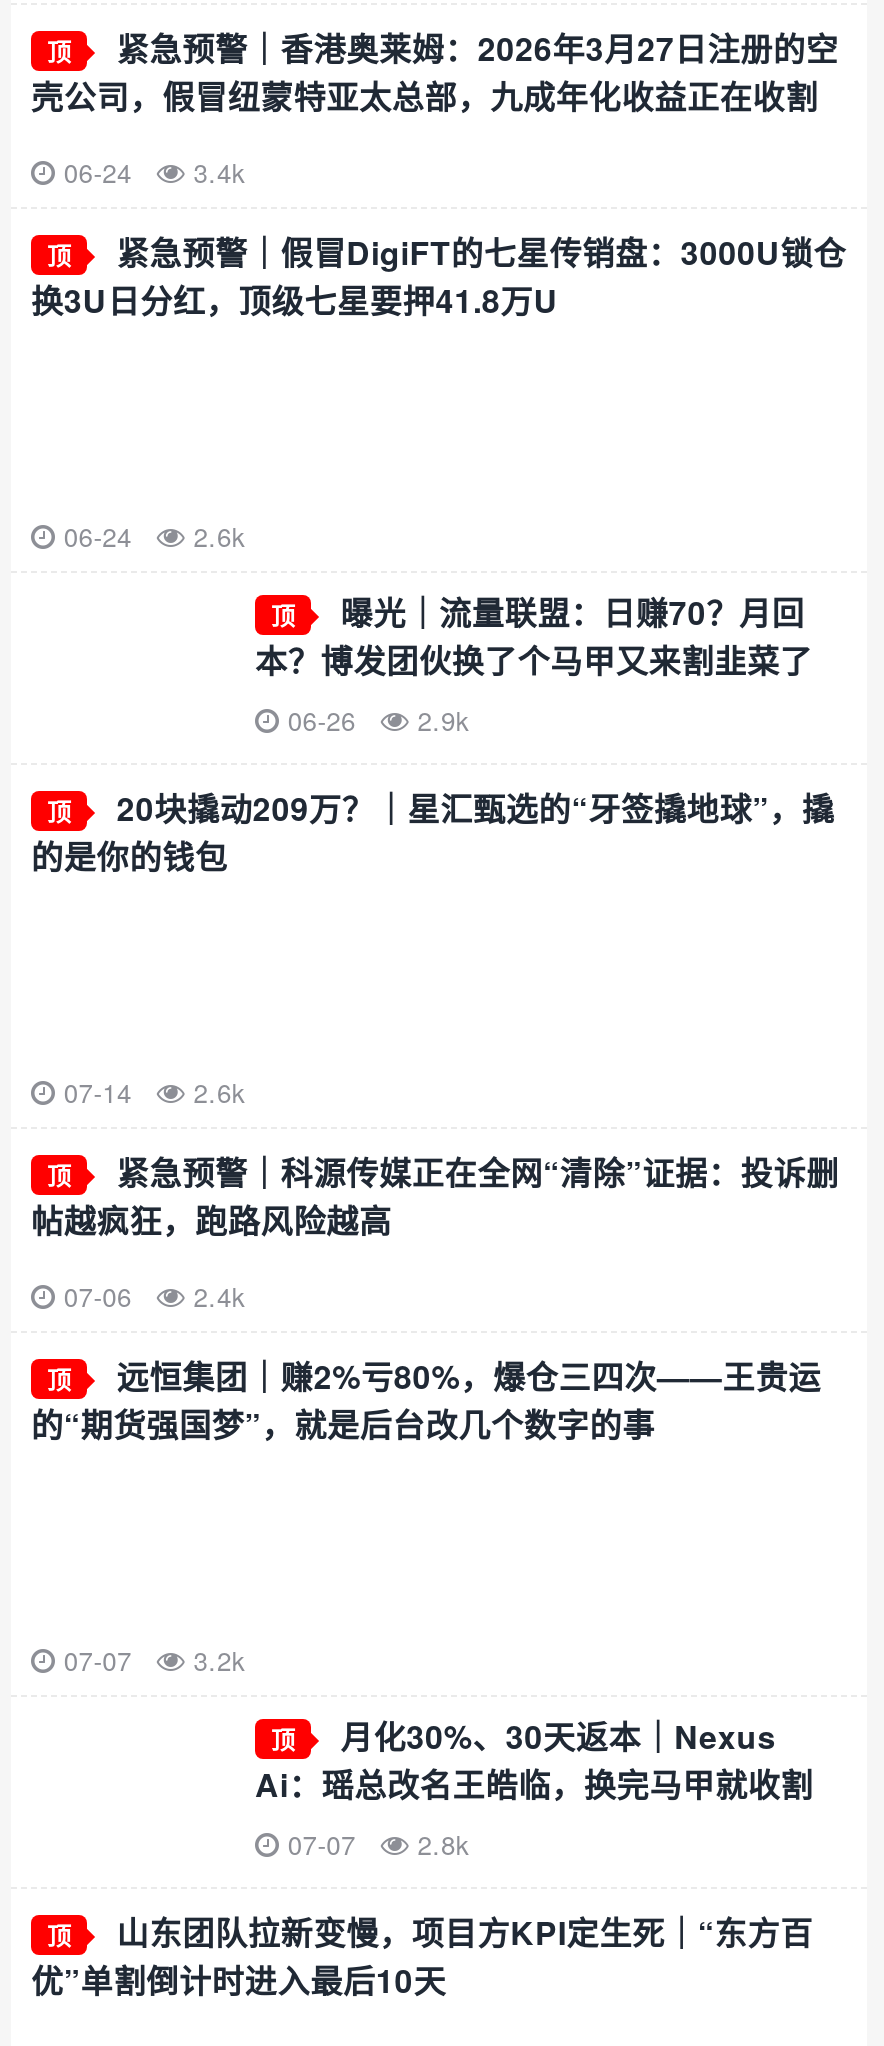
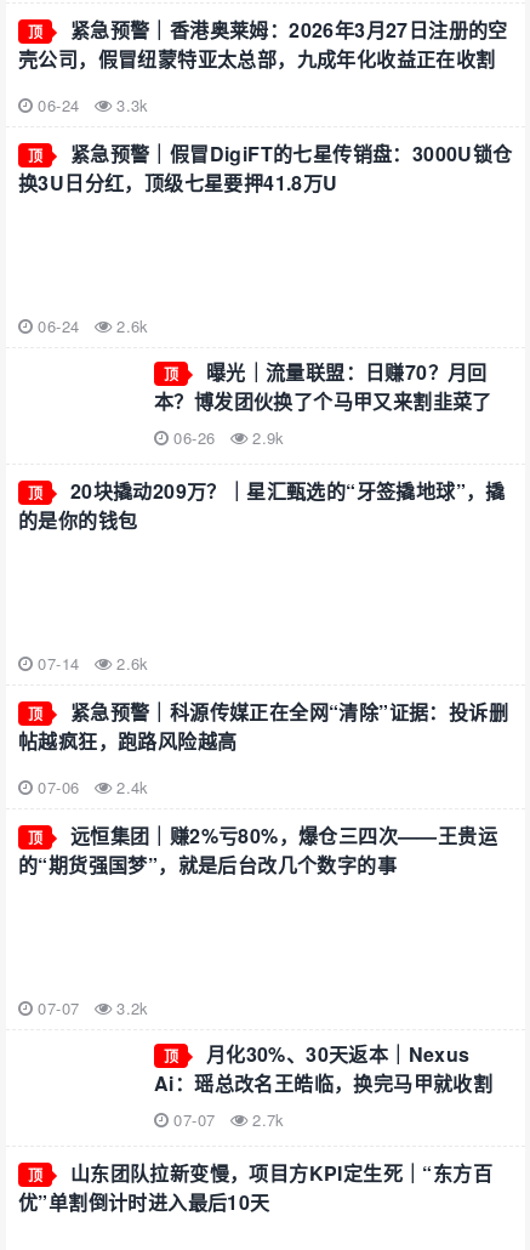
[64,153,247,191] 06-24 3.4k -> [38,93,149,117] 06-24 3.3k
[288,1825,471,1863] 07-07 2.8k -> [174,1108,285,1131] 07-07 2.7k

